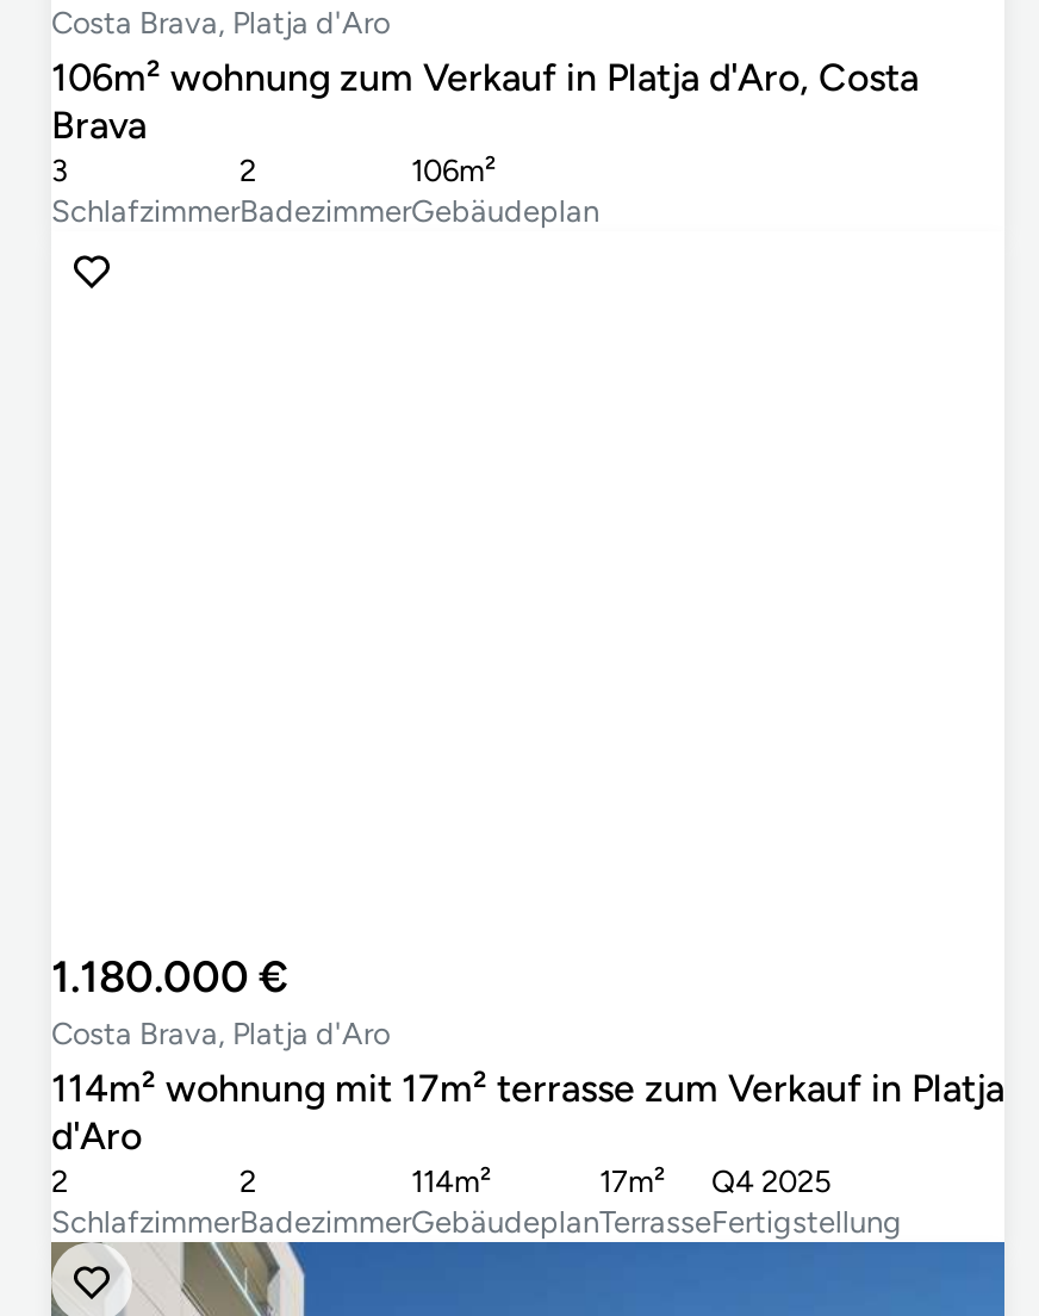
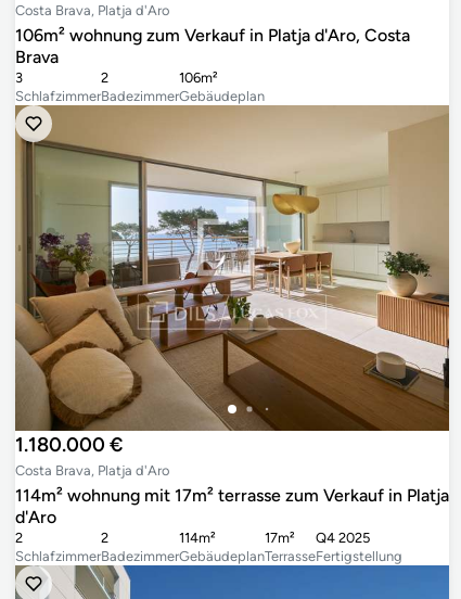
none -> [14,104,450,432] [image]

